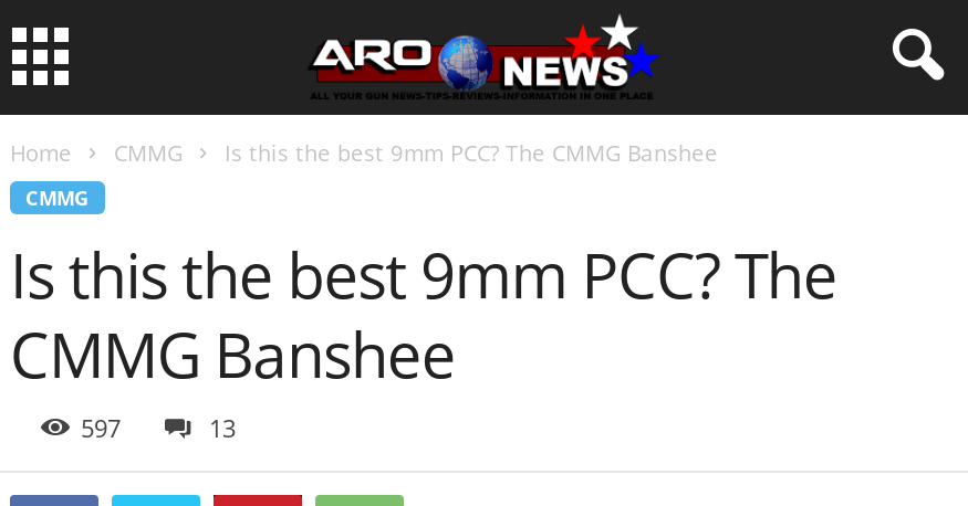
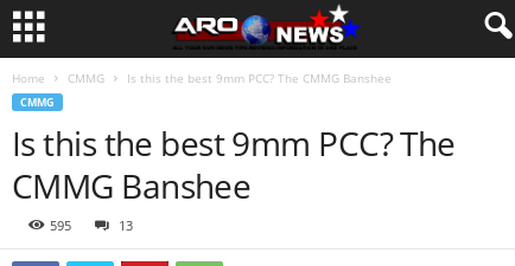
[81,411,121,444] 597 -> [50,216,71,234] 595

